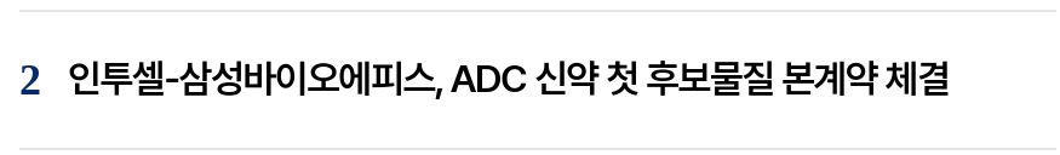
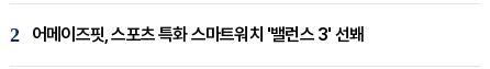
[68,56,949,102] 인투셀-삼성바이오에피스, ADC 신약 첫 후보물질 본계약 체결 -> [32,24,364,45] 어메이즈핏, 스포츠 특화 스마트워치 '밸런스 3' 선봬

